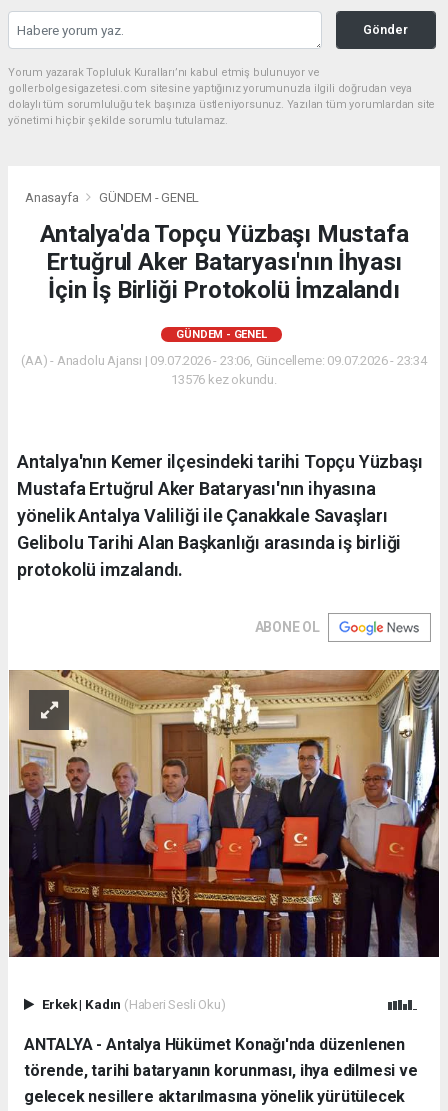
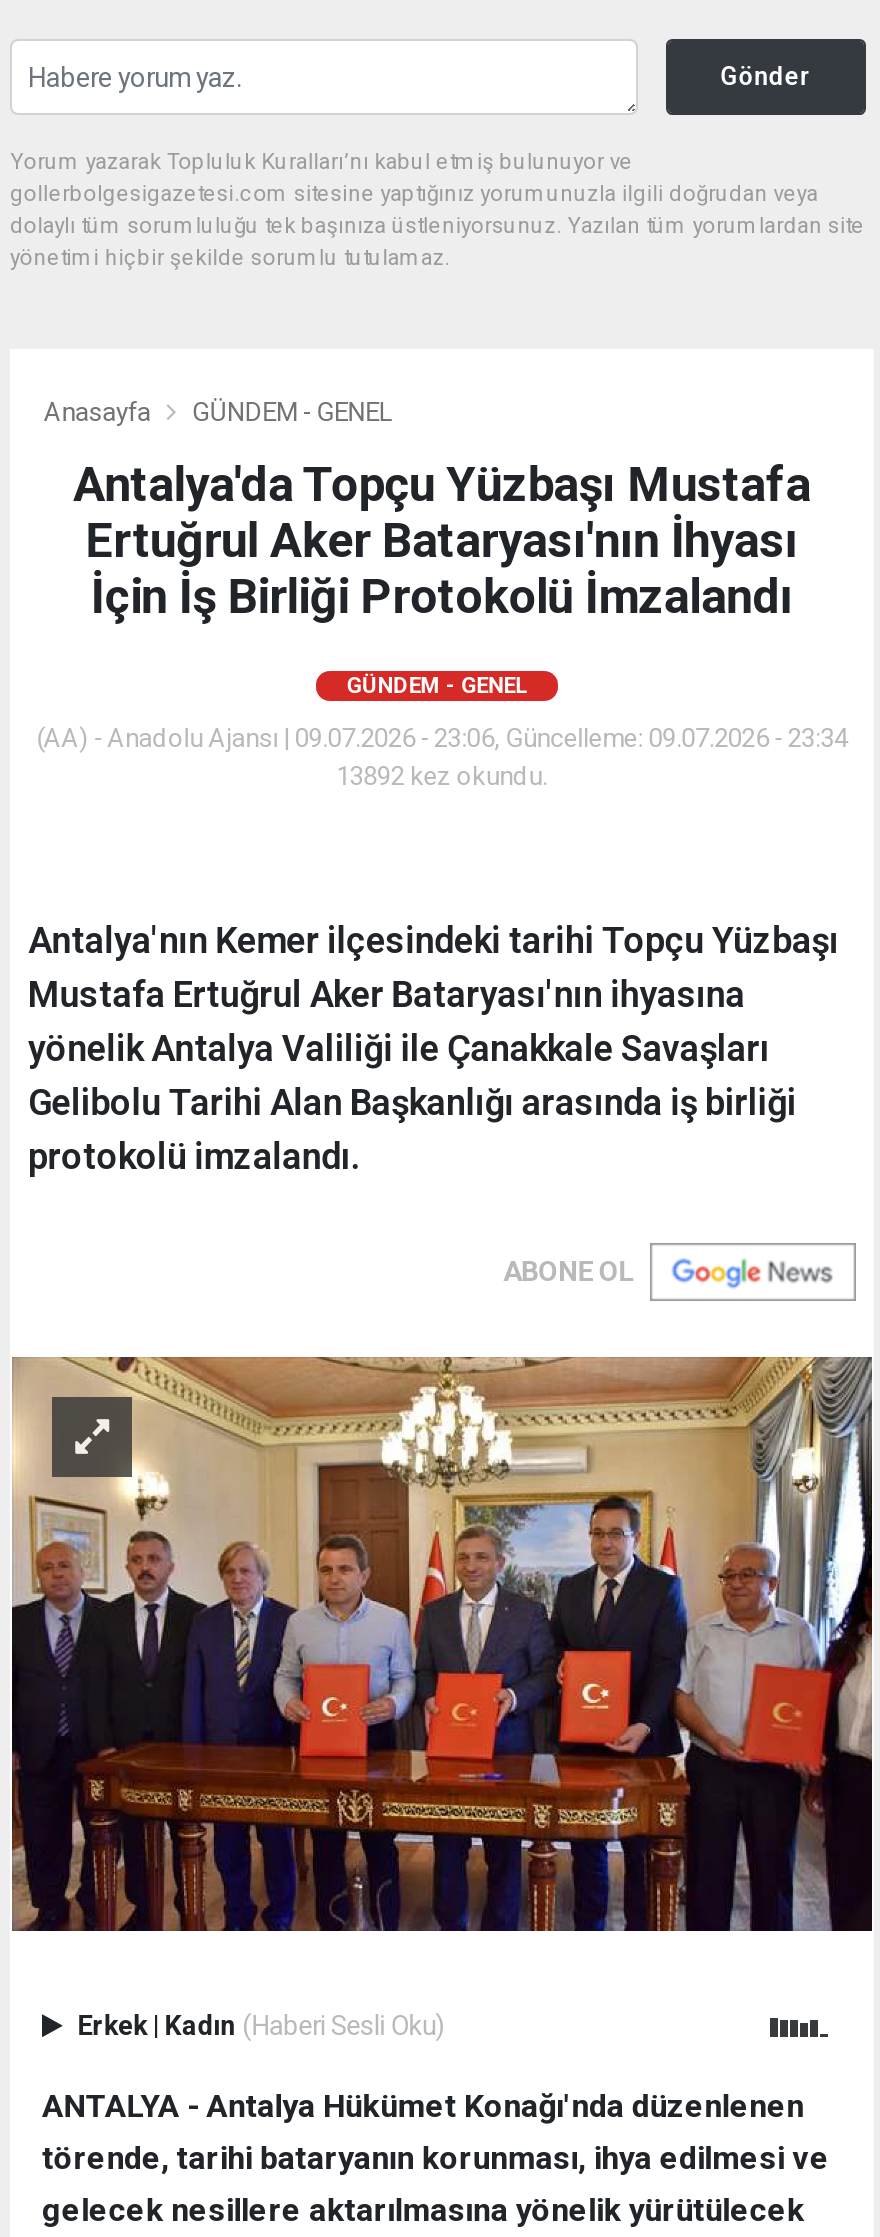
[171,372,277,387] 13576 kez okundu. -> [336,761,548,791] 13892 kez okundu.

